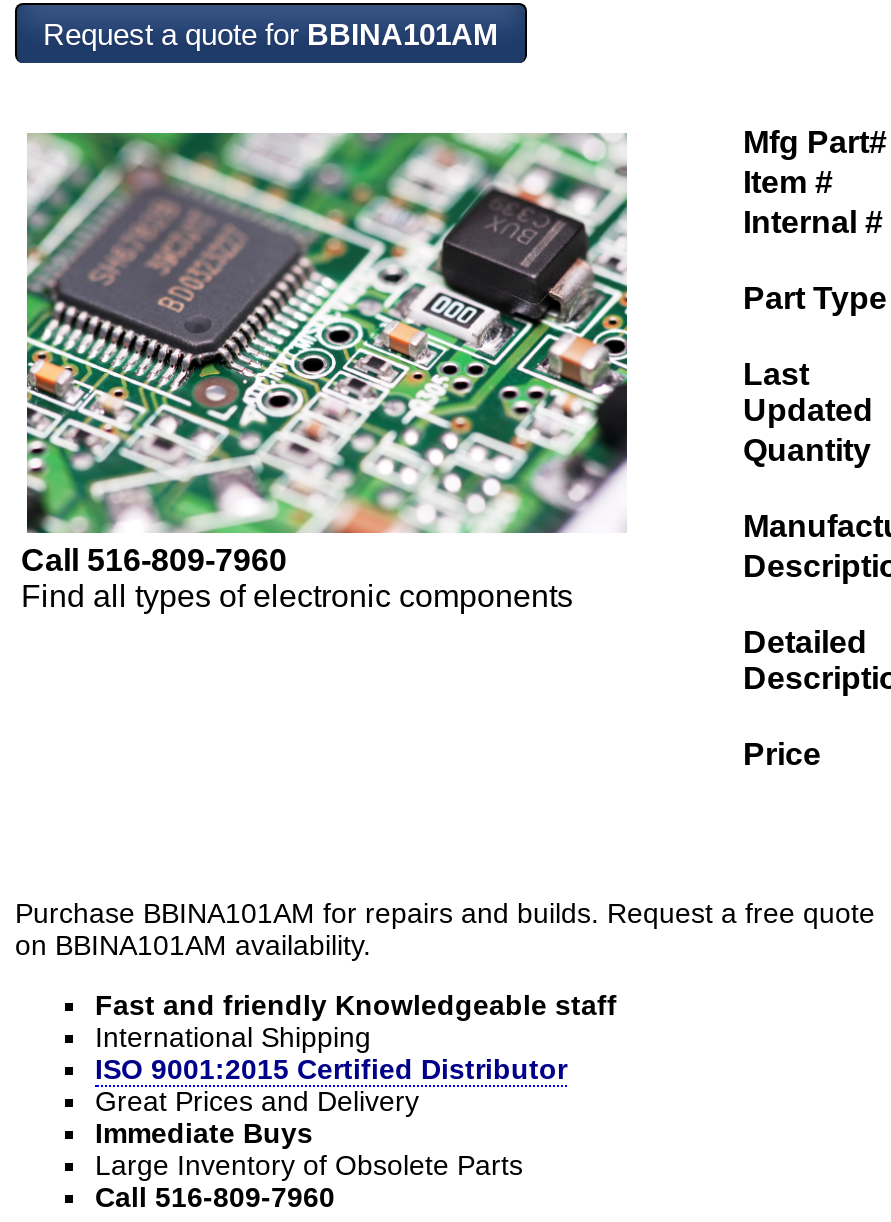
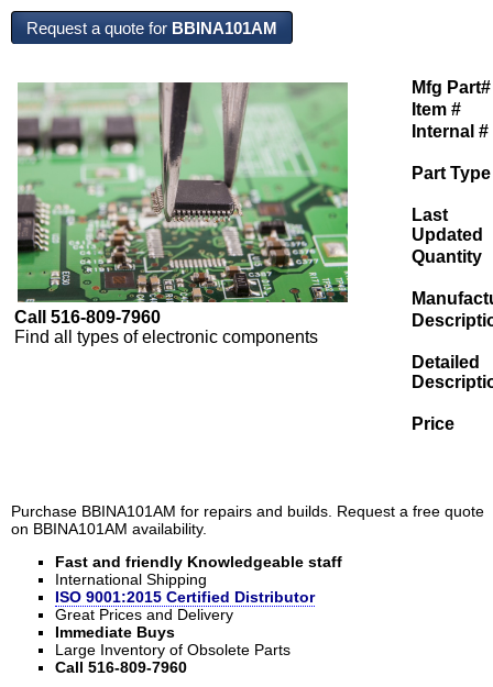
[25,131,629,535] [image] -> [17,81,349,303] [image]

